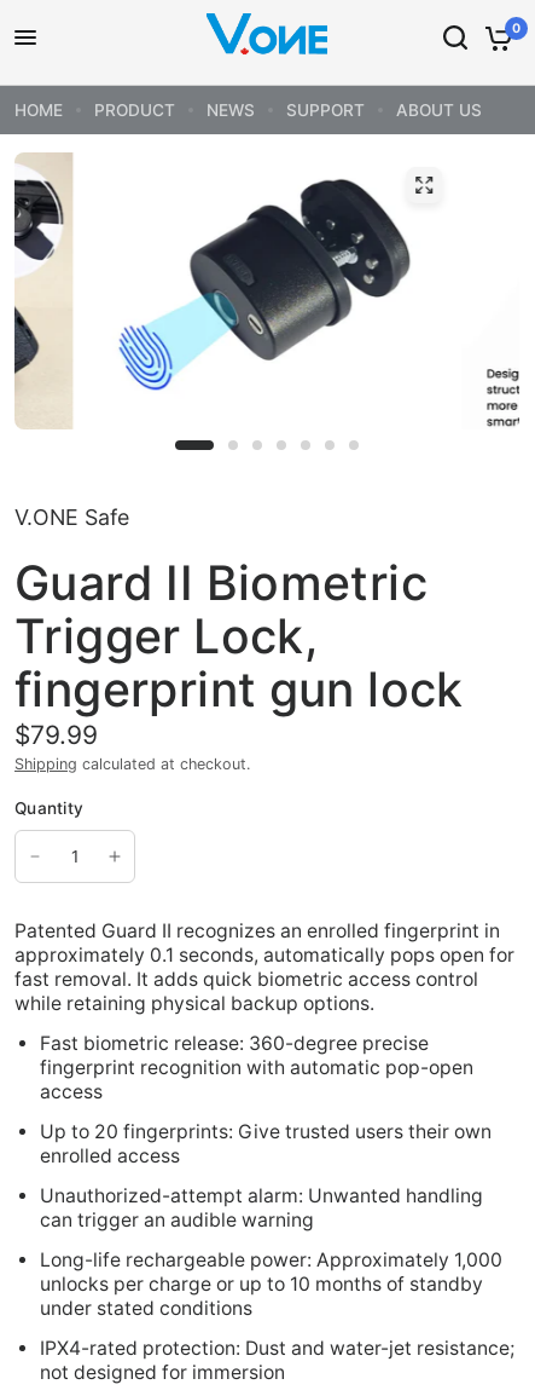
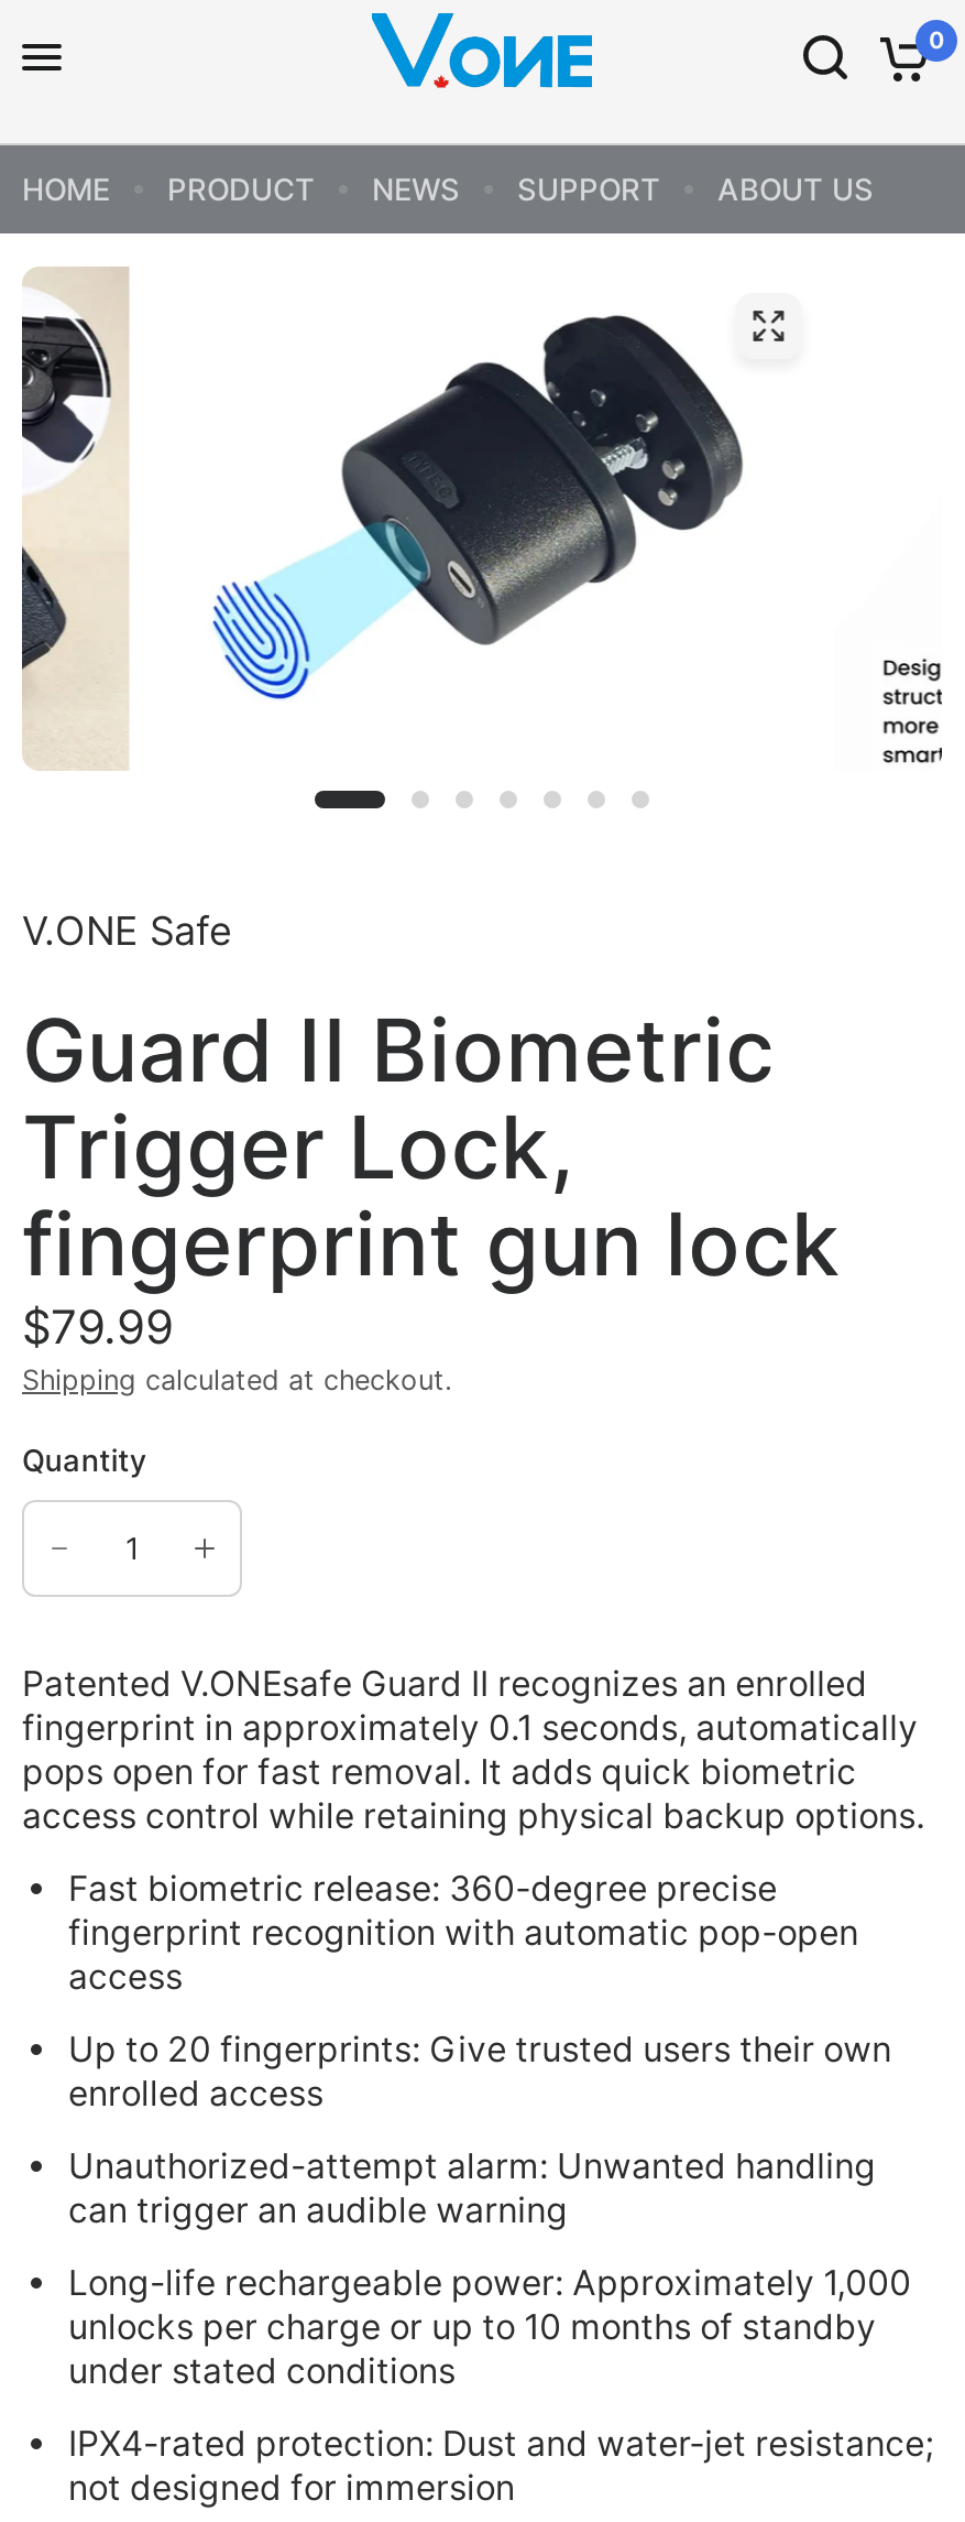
[14,919,515,1015] Patented Guard II recognizes an enrolled fingerprint in | approximately 0.1 seconds, automatically pops open for | fast removal. It adds quick biometric access control | while retaining physical backup options. -> [22,1663,925,1837] Patented V.ONEsafe Guard II recognizes an enrolled | fingerprint in approximately 0.1 seconds, automatically | pops open for fast removal. It adds quick biometric | access control while retaining physical backup options.

